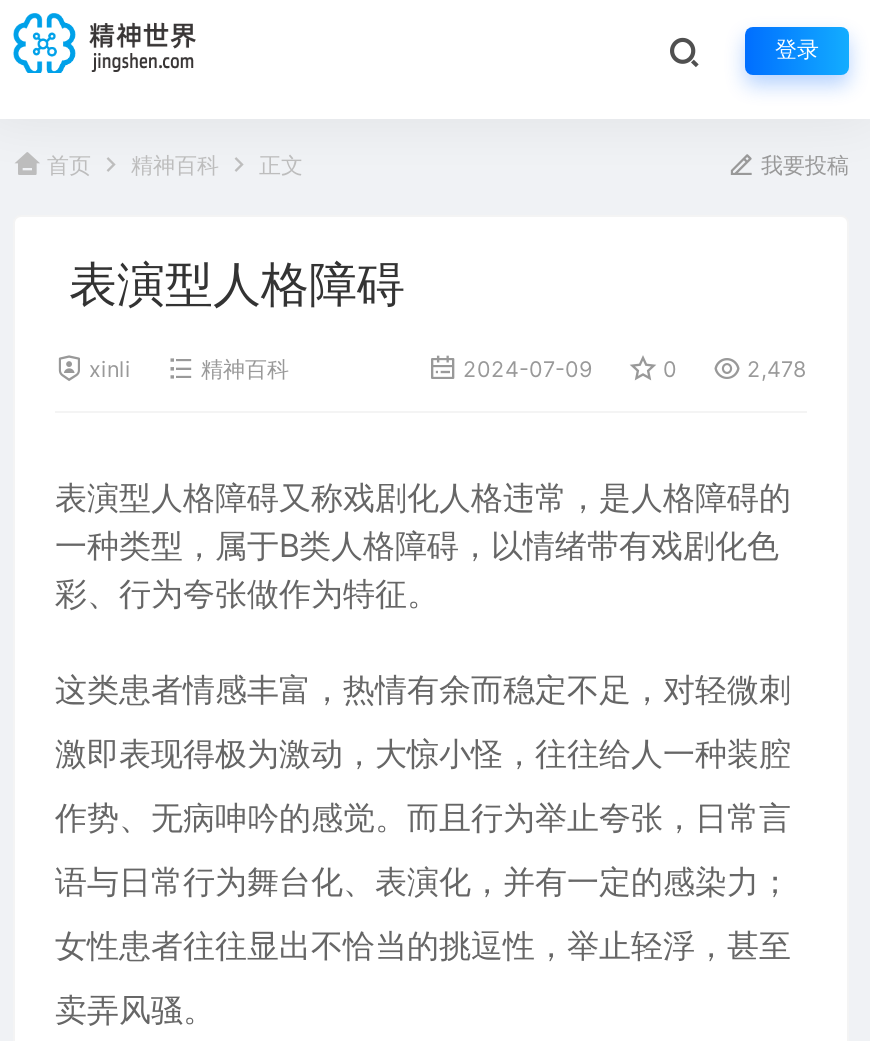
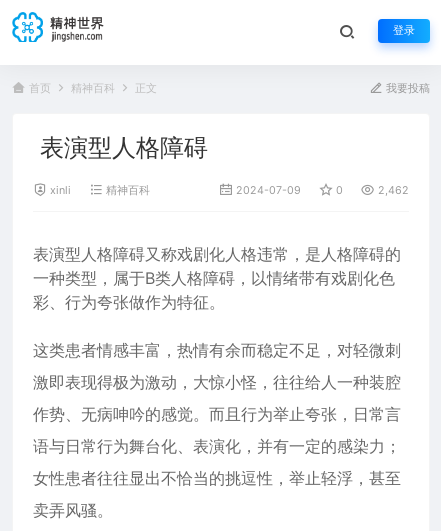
[741,357,807,383] 2,478 -> [375,184,409,197] 2,462

